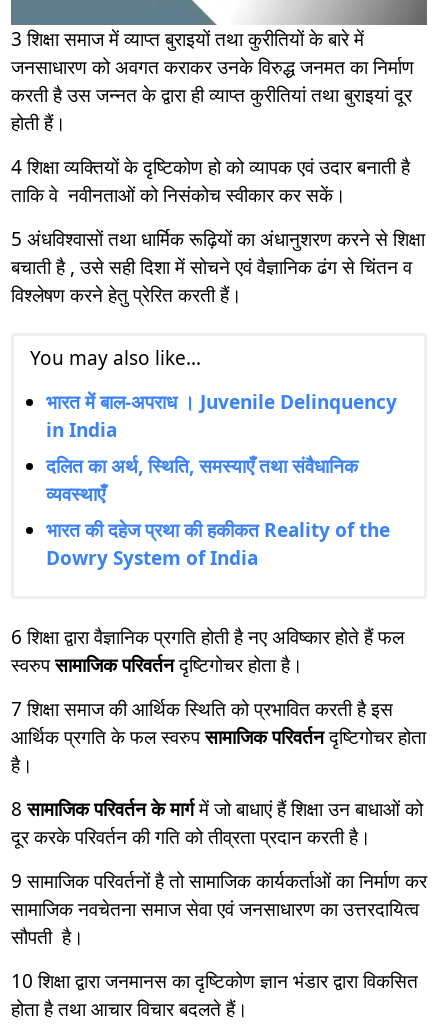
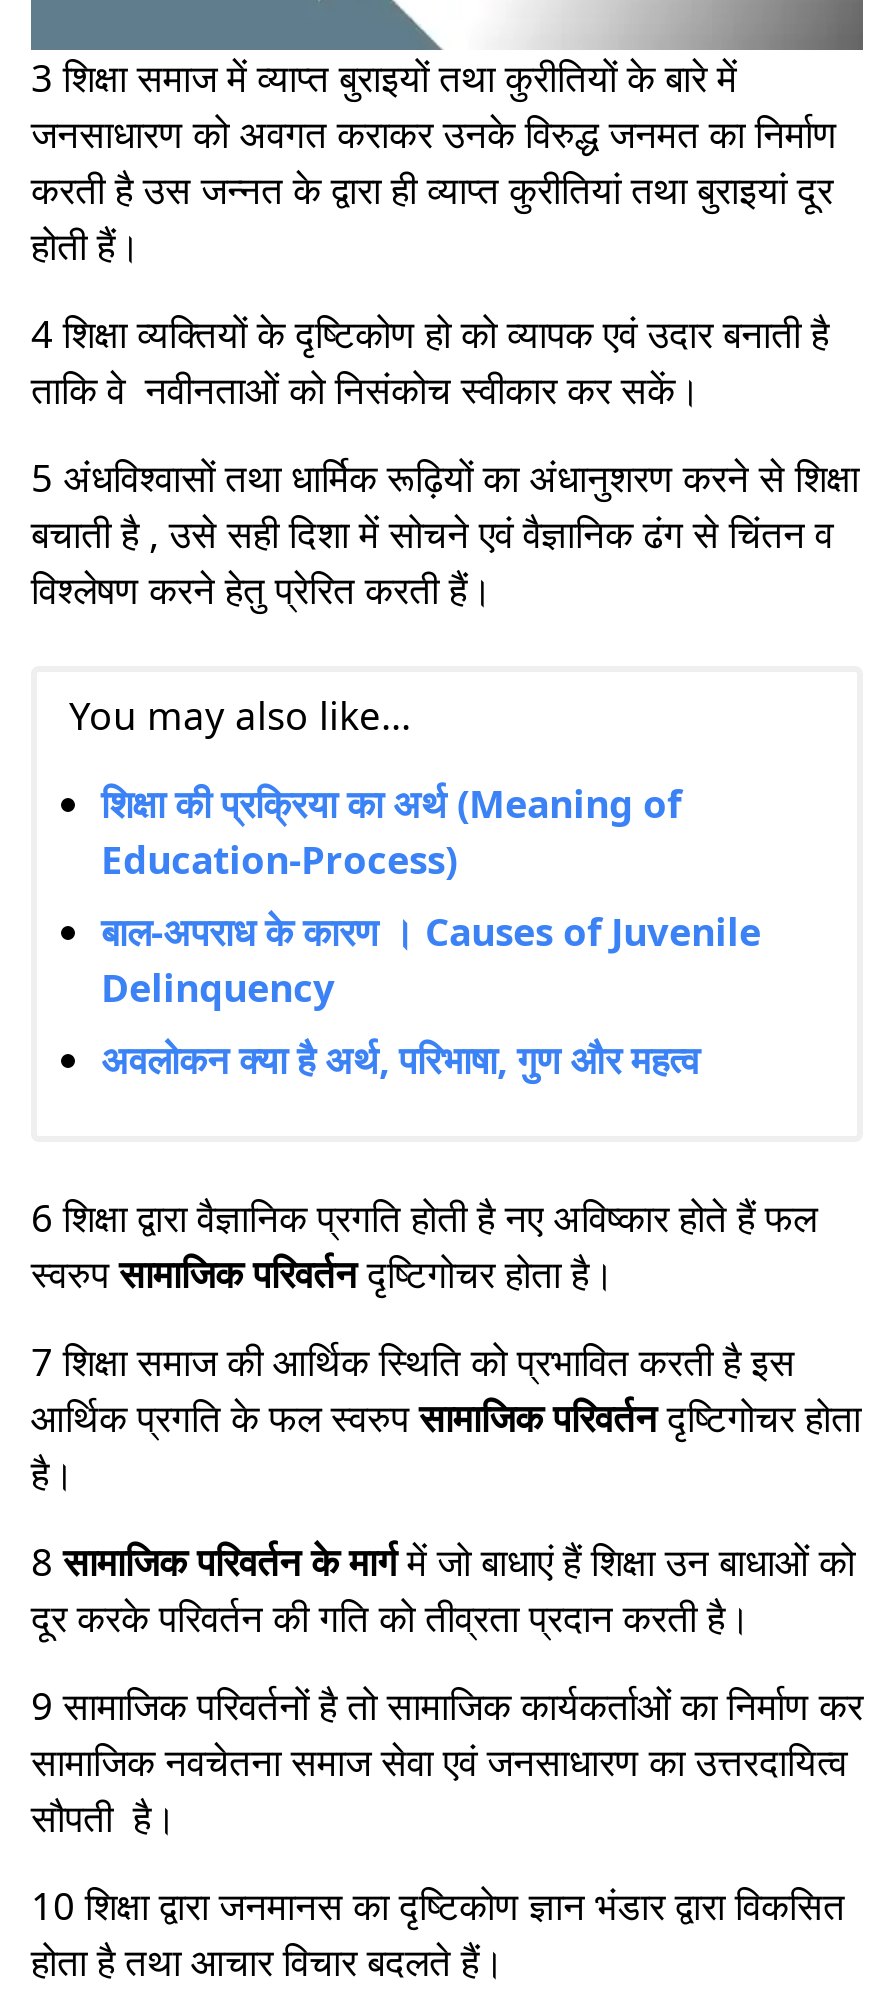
[46,389,397,571] भारत में बाल-अपराध । Juvenile Delinquency | in India | दलित का अर्थ, स्थिति, समस्याएँ तथा संवैधानिक | व्यवस्थाएँ | भारत की दहेज प्रथा की हकीकत Reality of the | Dowry System of India -> [101,778,761,1086] शिक्षा की प्रक्रिया का अर्थ (Meaning of | Education-Process) | बाल-अपराध के कारण । Causes of Juvenile | Delinquency | अवलोकन क्या है अर्थ, परिभाषा, गुण और महत्व

